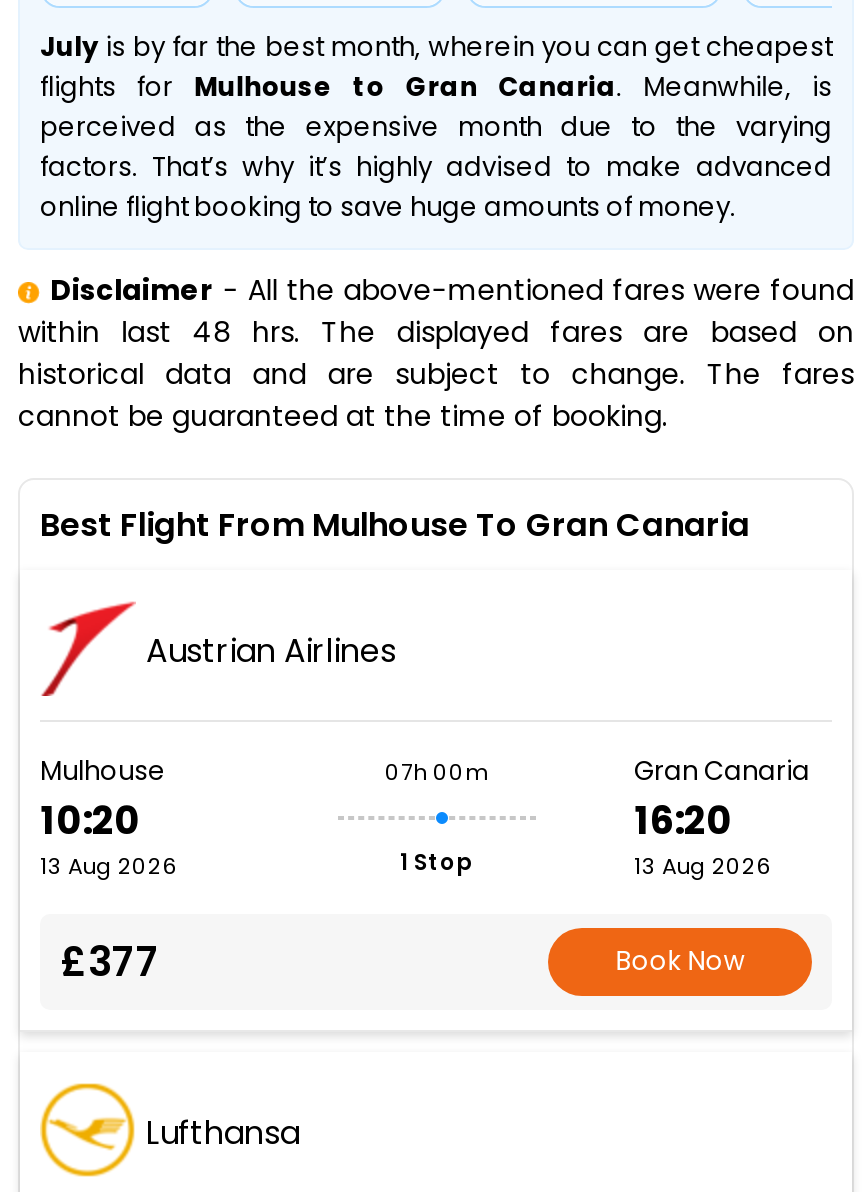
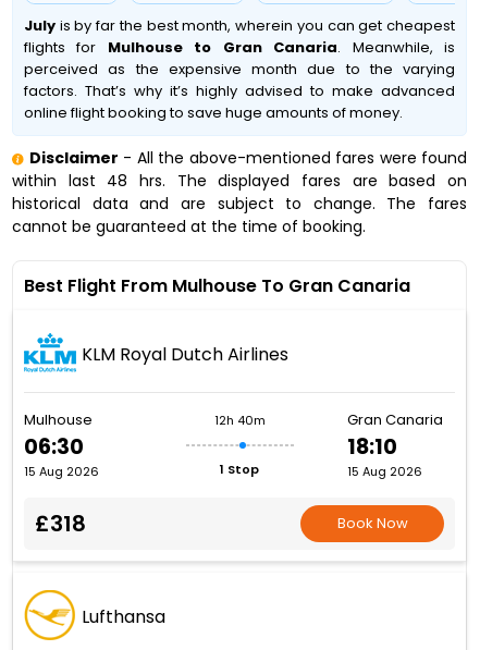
[40,600,396,698] [image] | Austrian Airlines -> [23,328,288,379] [image] | KLM Royal Dutch Airlines
[385,757,487,789] 07h 00m -> [214,412,265,429] 12h 40m
[40,795,178,883] 10:20 | 13 Aug 2026 -> [24,433,99,481] 06:30 | 15 Aug 2026
[634,795,732,849] 16:20 -> [347,433,397,462] 18:10
[634,851,772,883] 13 Aug 2026 -> [347,463,422,481] 15 Aug 2026
[60,935,160,991] £377 -> [35,509,86,539] £318

